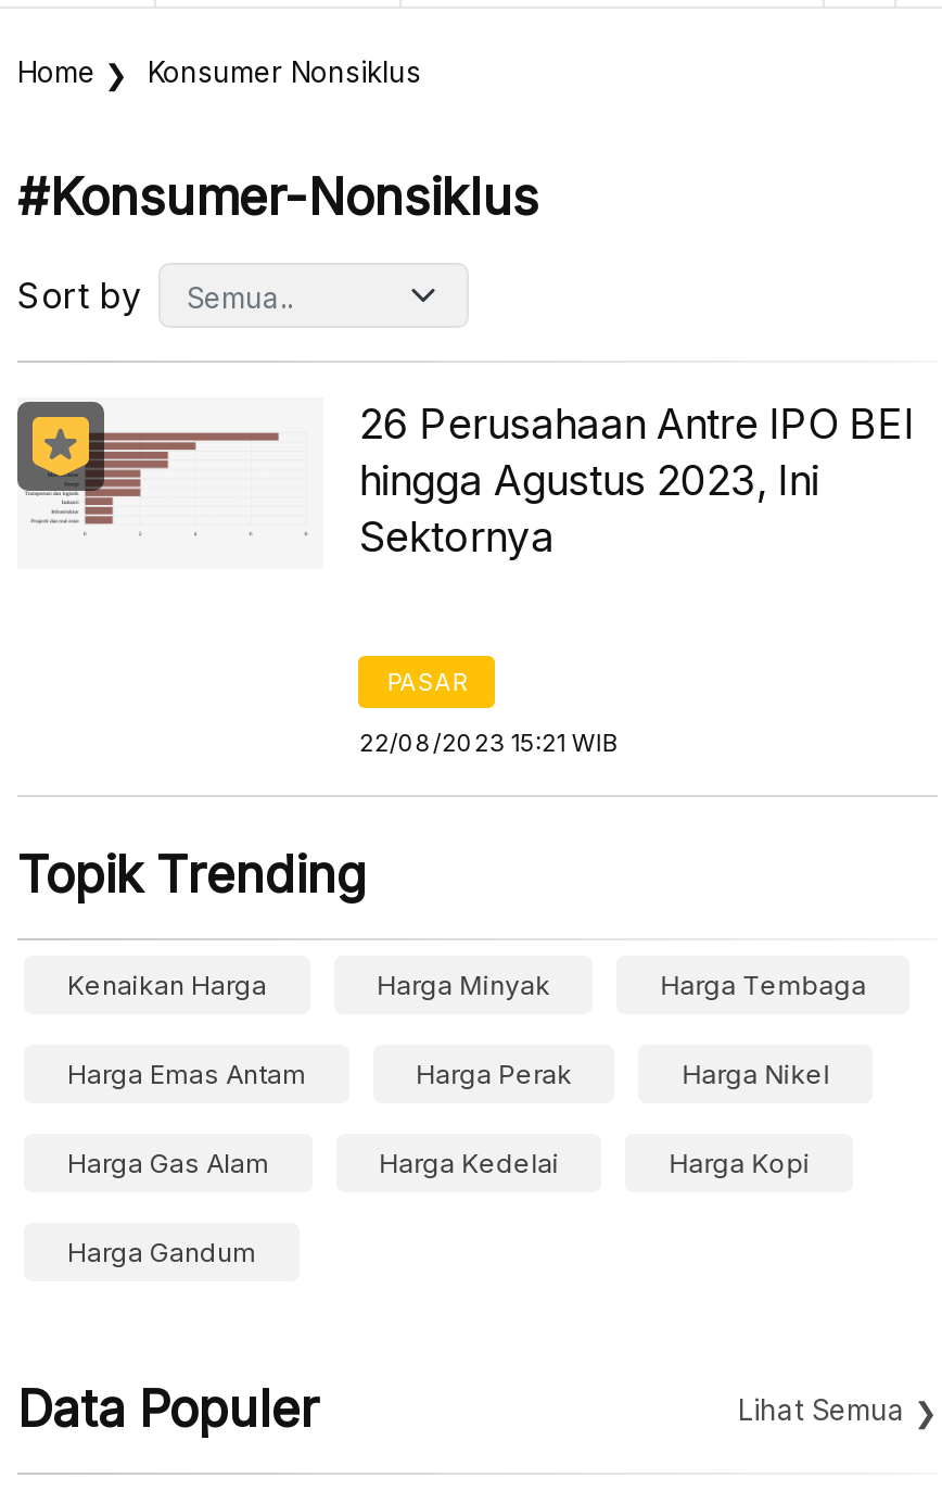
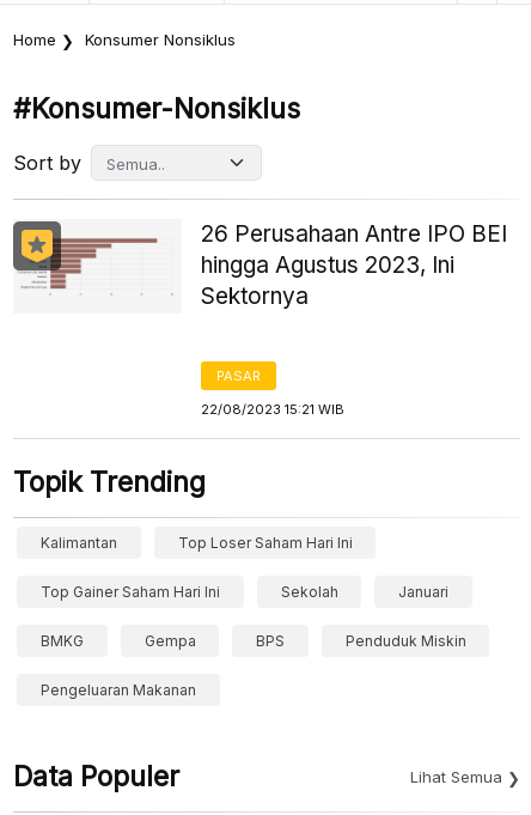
[67,969,866,1001] Kenaikan Harga | Harga Minyak | Harga Tembaga -> [41,534,352,552] Kalimantan | Top Loser Saham Hari Ini
[67,1058,830,1090] Harga Emas Antam | Harga Perak | Harga Nikel -> [41,583,449,601] Top Gainer Saham Hari Ini | Sekolah | Januari
[67,1147,810,1179] Harga Gas Alam | Harga Kedelai | Harga Kopi -> [41,632,466,650] BMKG | Gempa | BPS | Penduduk Miskin
[67,1236,256,1268] Harga Gandum -> [41,681,196,699] Pengeluaran Makanan

